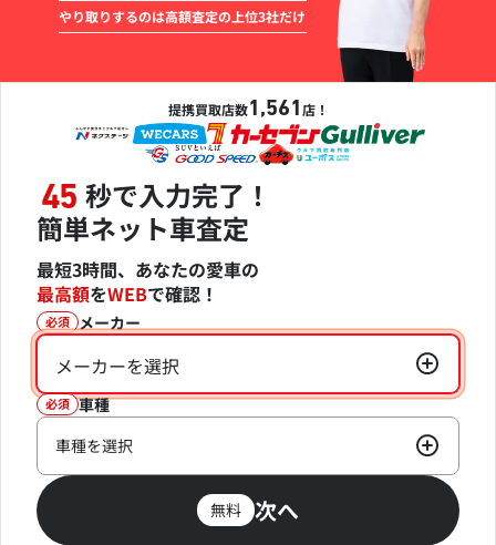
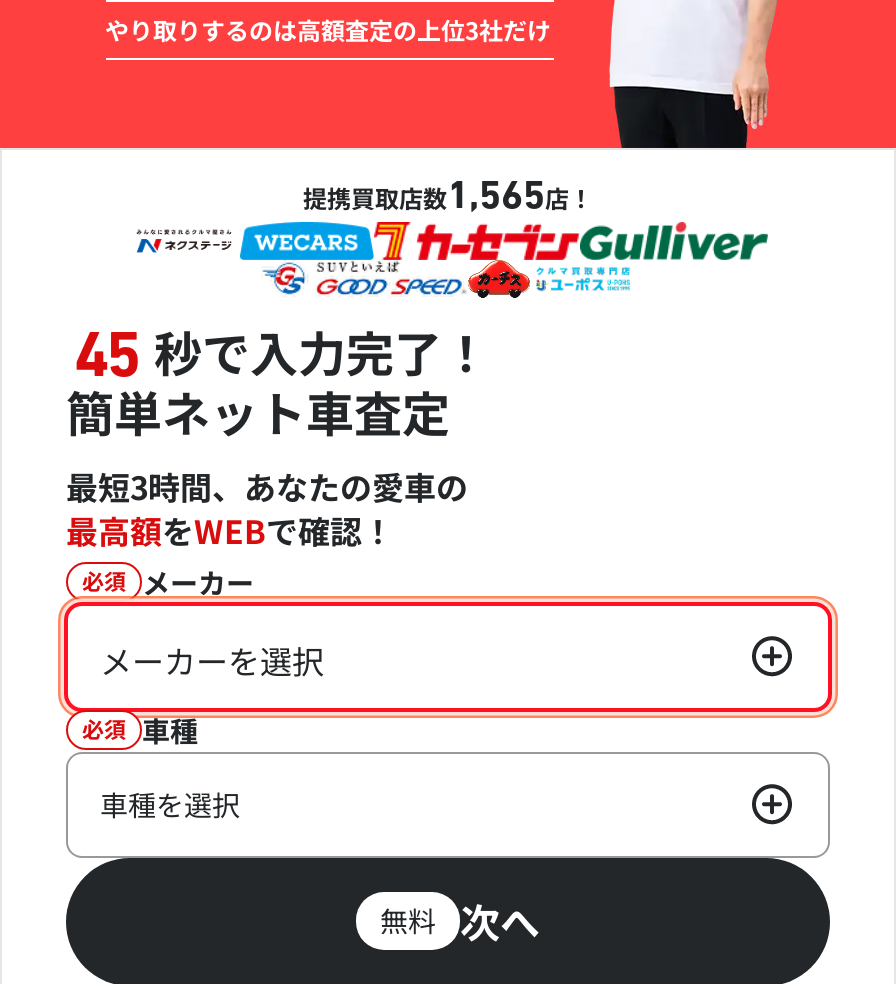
[168,99,328,121] 提携買取店数1,561店！ -> [303,178,593,218] 提携買取店数1,565店！

